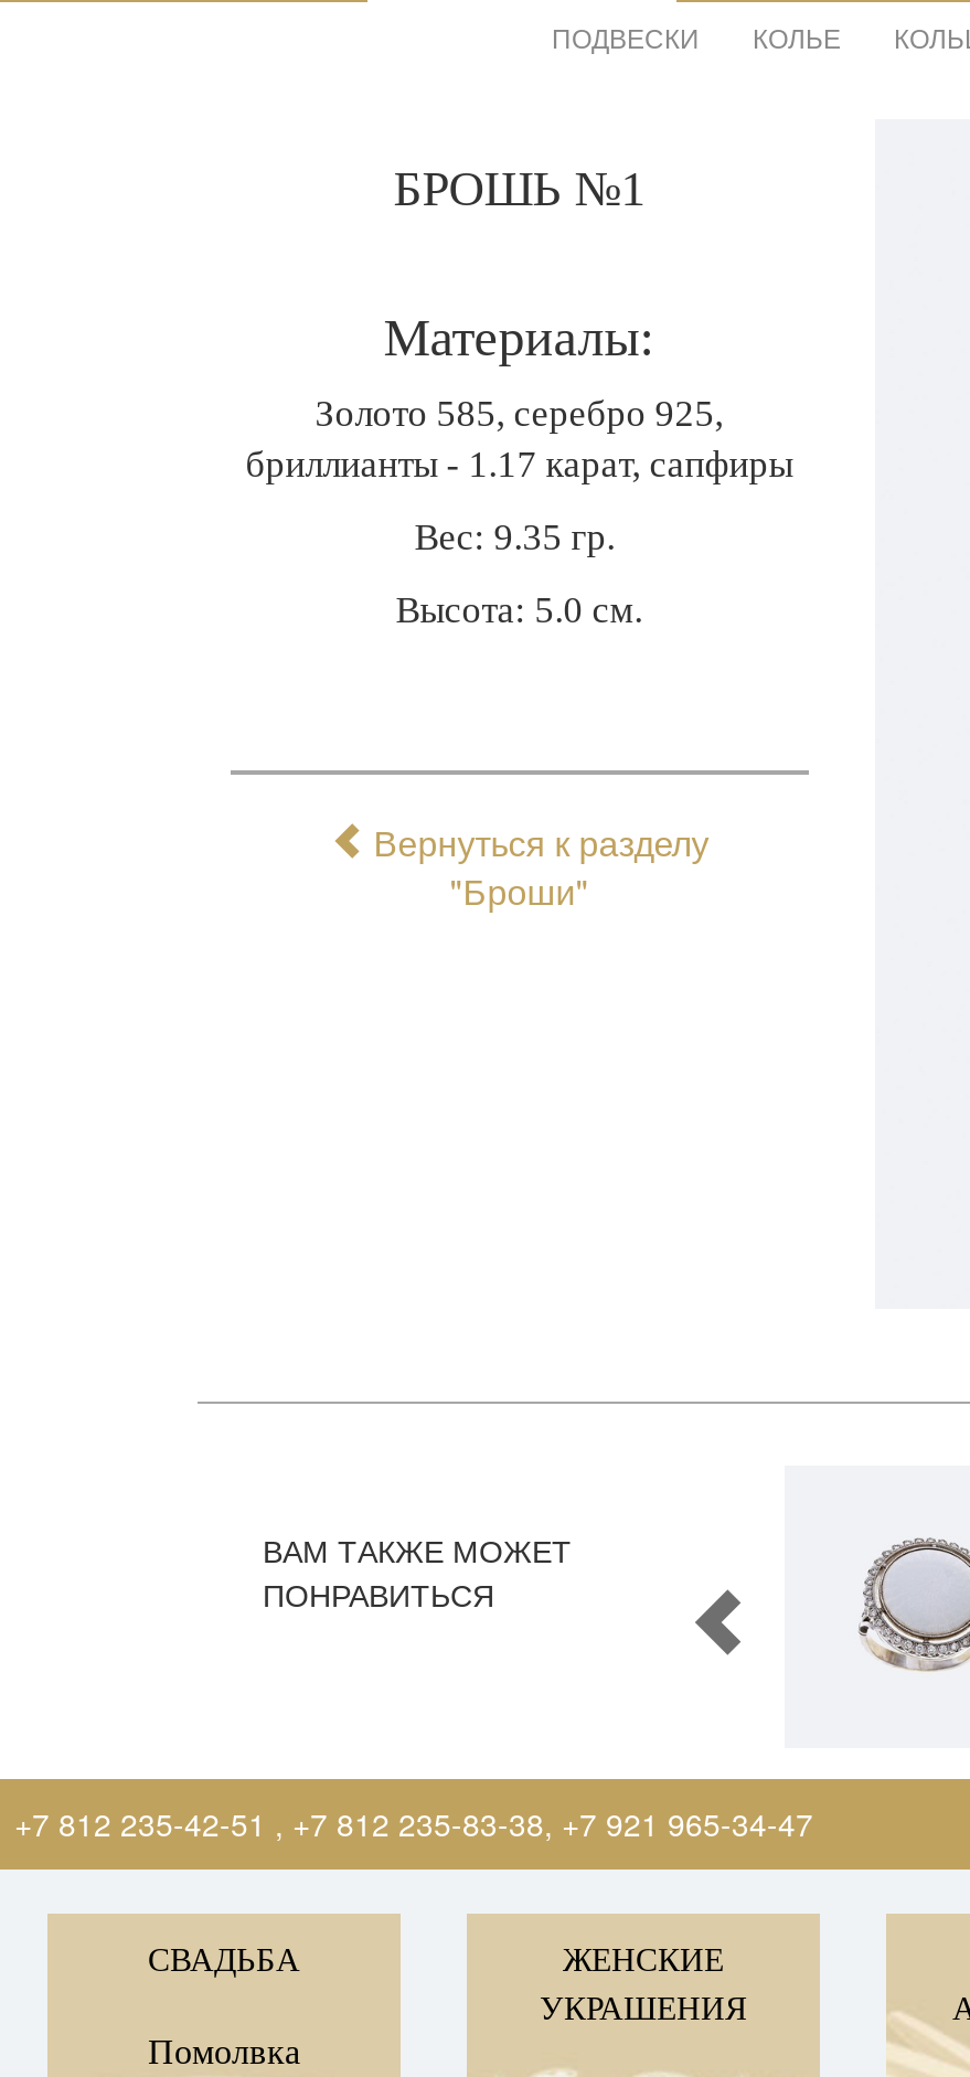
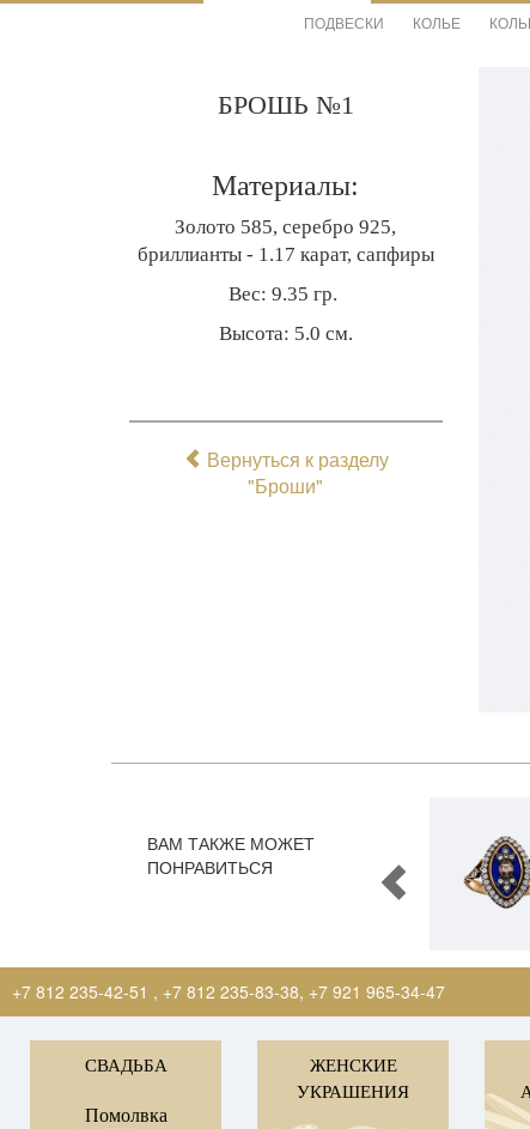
[849,1541,963,1671] [image] -> [463,839,526,909] [image]

